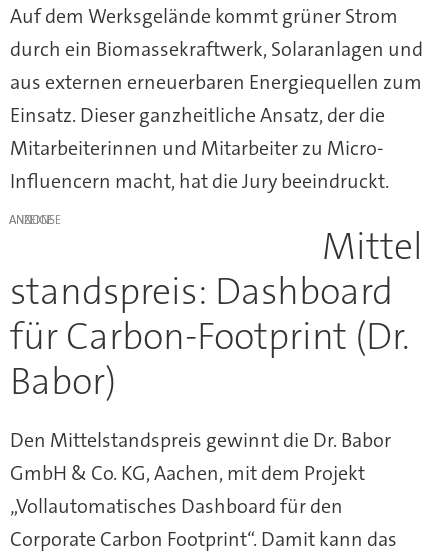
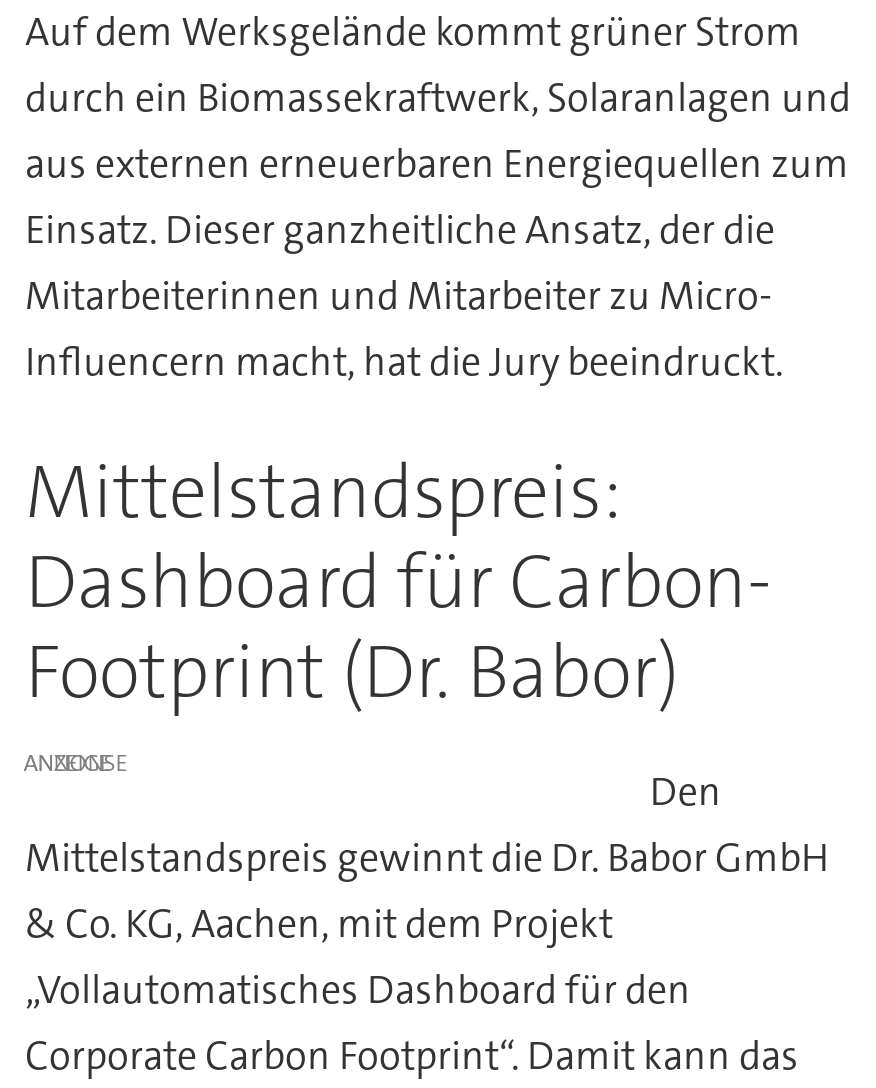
none -> [25,444,771,722] Mittelstandspreis: | Dashboard für Carbon- | Footprint (Dr. Babor)
moved [9,212,53,228] -> [23,747,111,779]: ANZEIGE
[10,222,423,486] Mittel | standspreis: Dashboard | für Carbon-Footprint (Dr. | Babor) | Den Mittelstandspreis gewinnt die Dr. Babor | GmbH & Co. KG, Aachen, mit dem Projekt -> [25,765,829,949] Den | Mittelstandspreis gewinnt die Dr. Babor GmbH | & Co. KG, Aachen, mit dem Projekt

